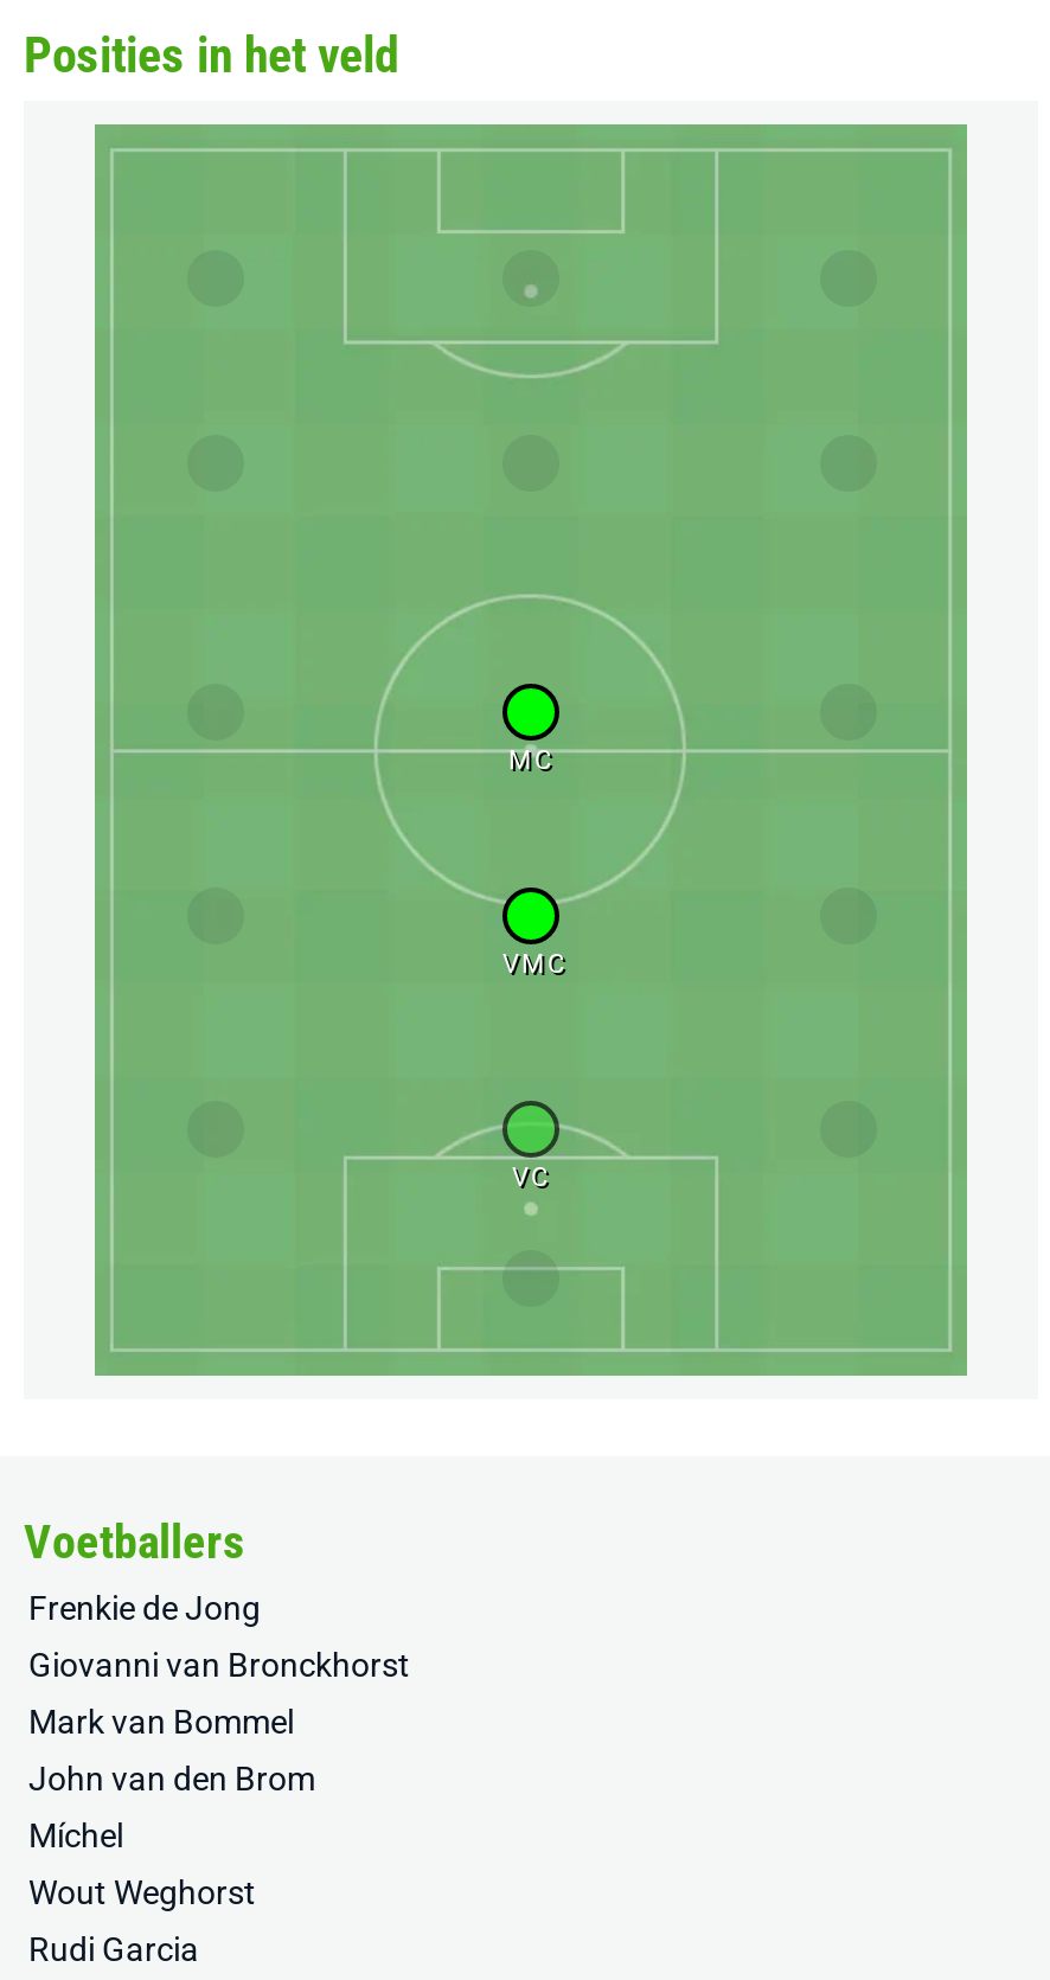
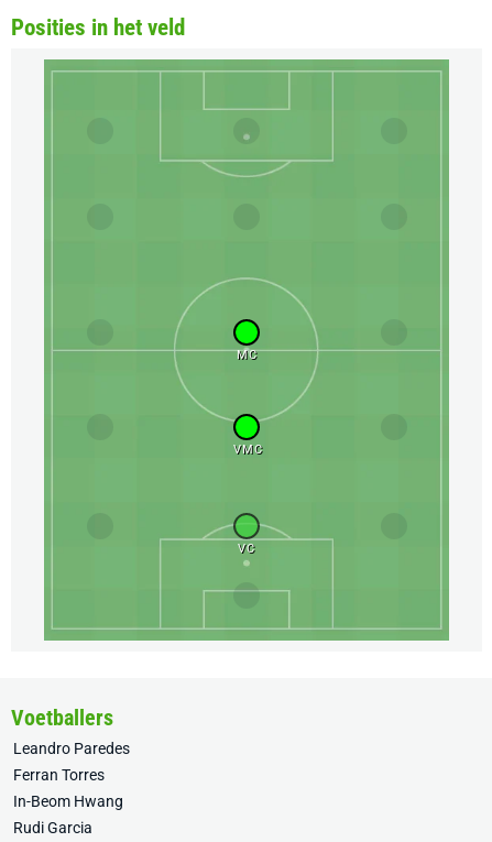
[28,1590,410,1912] Frenkie de Jong | Giovanni van Bronckhorst | Mark van Bommel | John van den Brom | Míchel | Wout Weghorst -> [13,740,130,810] Leandro Paredes | Ferran Torres | In-Beom Hwang

